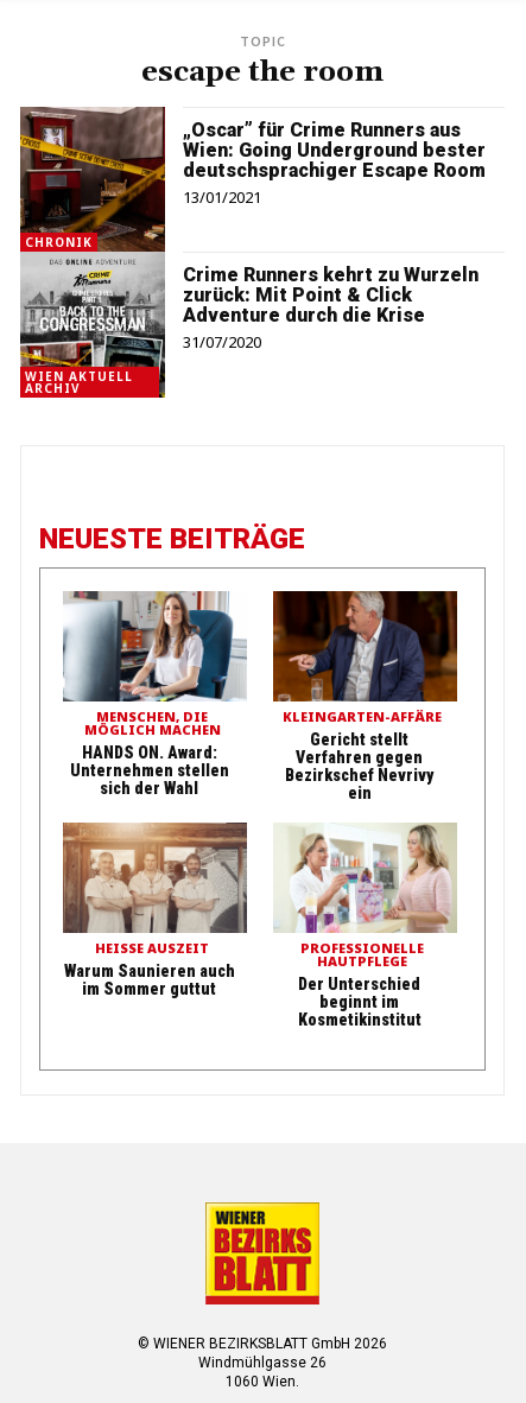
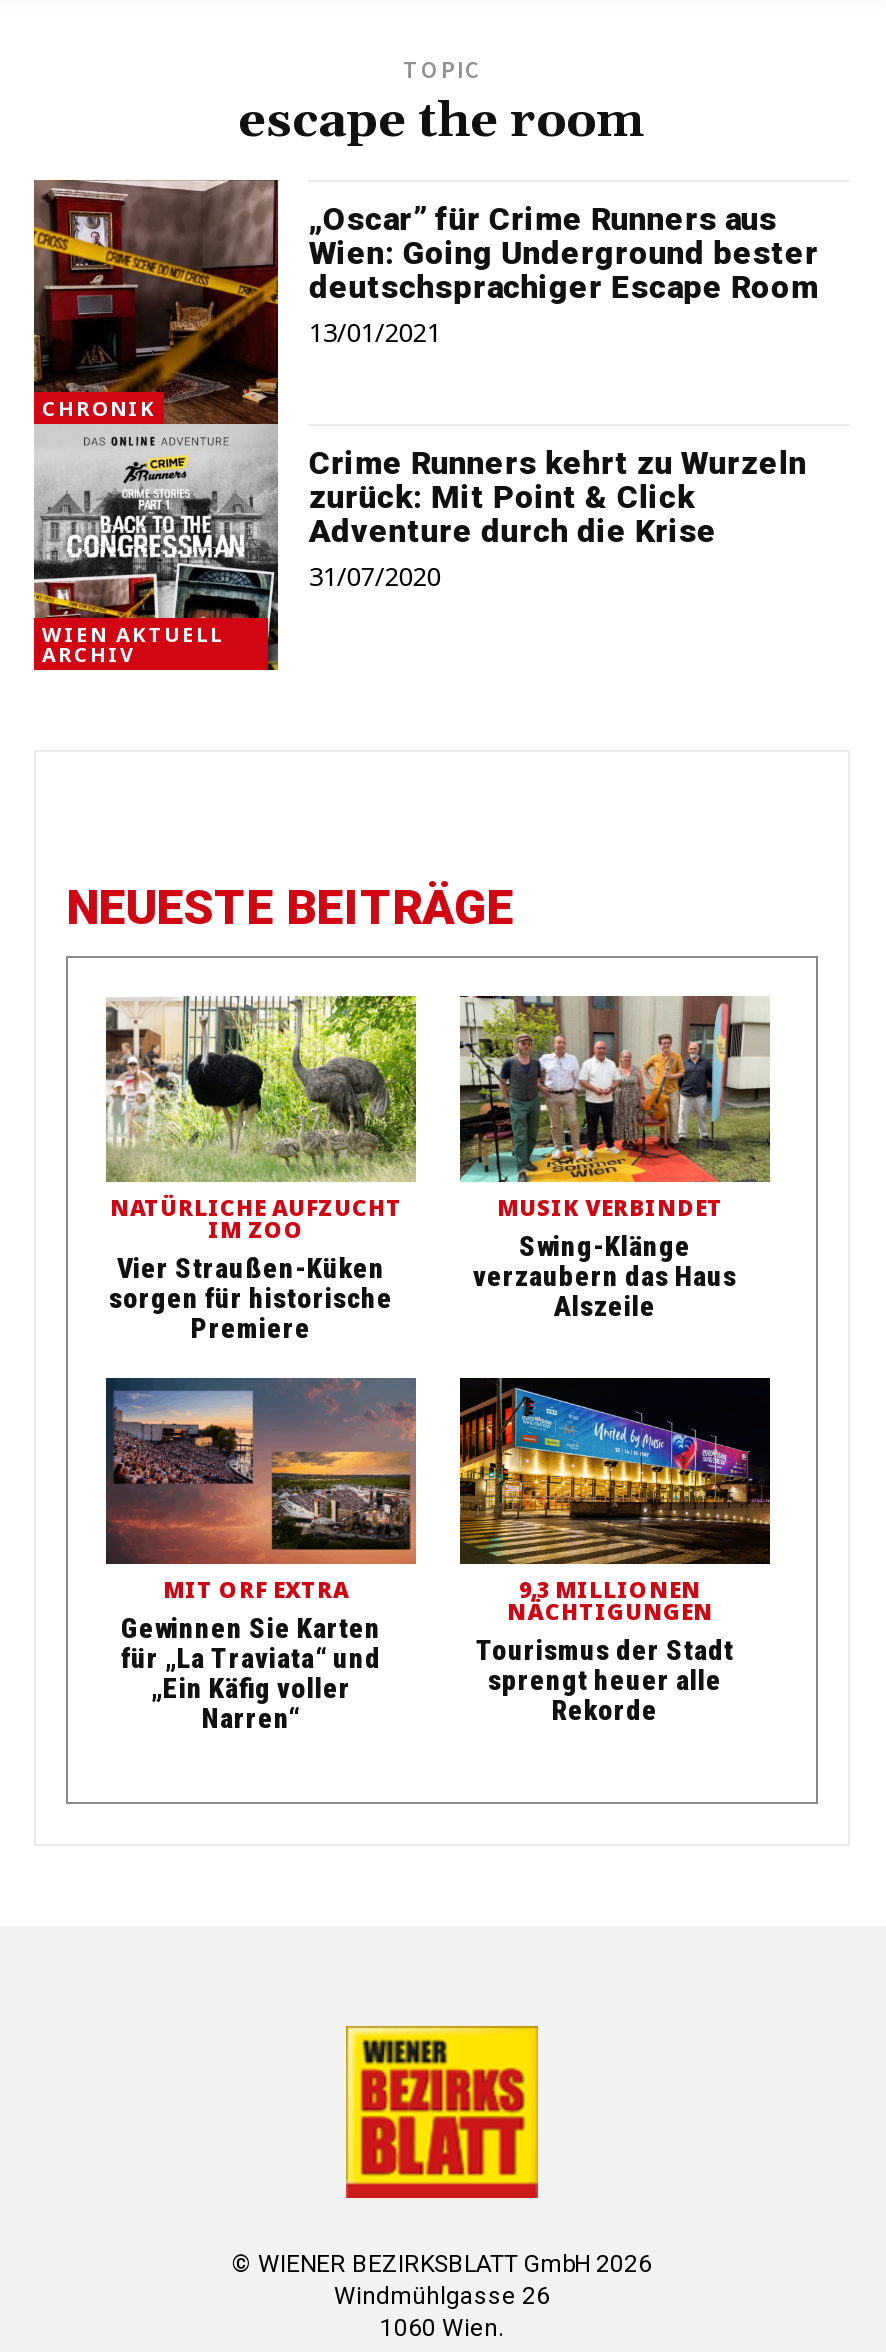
[62,590,247,797] [image] | MENSCHEN, DIE | MÖGLICH MACHEN | HANDS ON. Award: | Unternehmen stellen | sich der Wahl -> [104,994,418,1344] [image] | NATÜRLICHE AUFZUCHT | IM ZOO | Vier Straußen-Küken | sorgen für historische | Premiere
[272,590,458,802] [image] | KLEINGARTEN-AFFÄRE | Gericht stellt | Verfahren gegen | Bezirkschef Nevrivy | ein -> [458,994,770,1322] [image] | MUSIK VERBINDET | Swing-Klänge | verzaubern das Haus | Alszeile
[62,818,248,998] [image] | HEISSE AUSZEIT | Warum Saunieren auch | im Sommer guttut -> [104,1376,418,1734] [image] | MIT ORF EXTRA | Gewinnen Sie Karten | für „La Traviata“ und | „Ein Käfig voller | Narren“
[273,818,457,1029] [image] | PROFESSIONELLE | HAUTPFLEGE | Der Unterschied | beginnt im | Kosmetikinstitut -> [458,1376,772,1726] [image] | 9,3 MILLIONEN | NÄCHTIGUNGEN | Tourismus der Stadt | sprengt heuer alle | Rekorde

